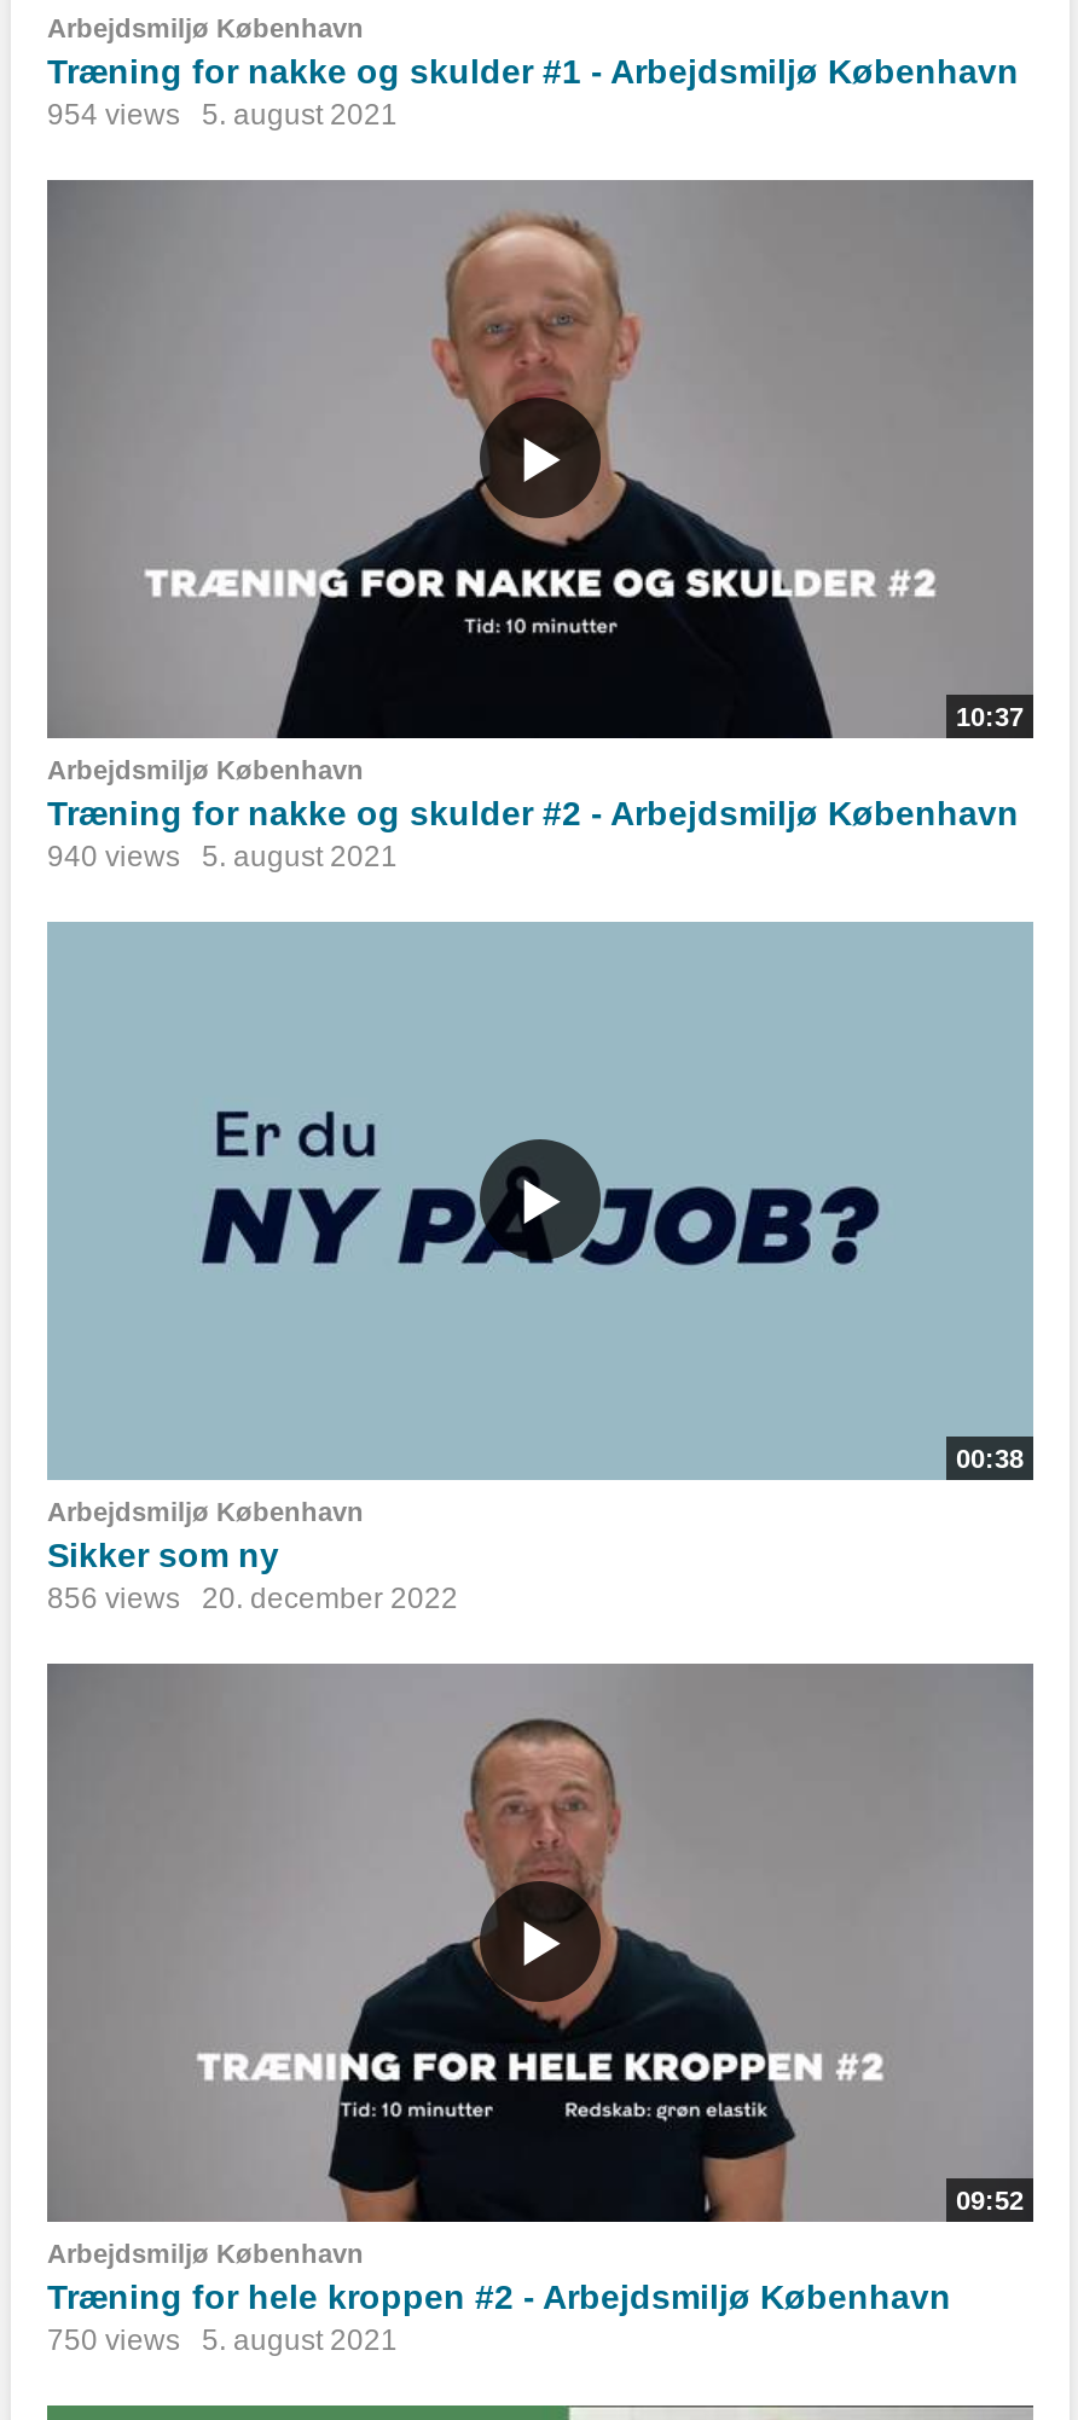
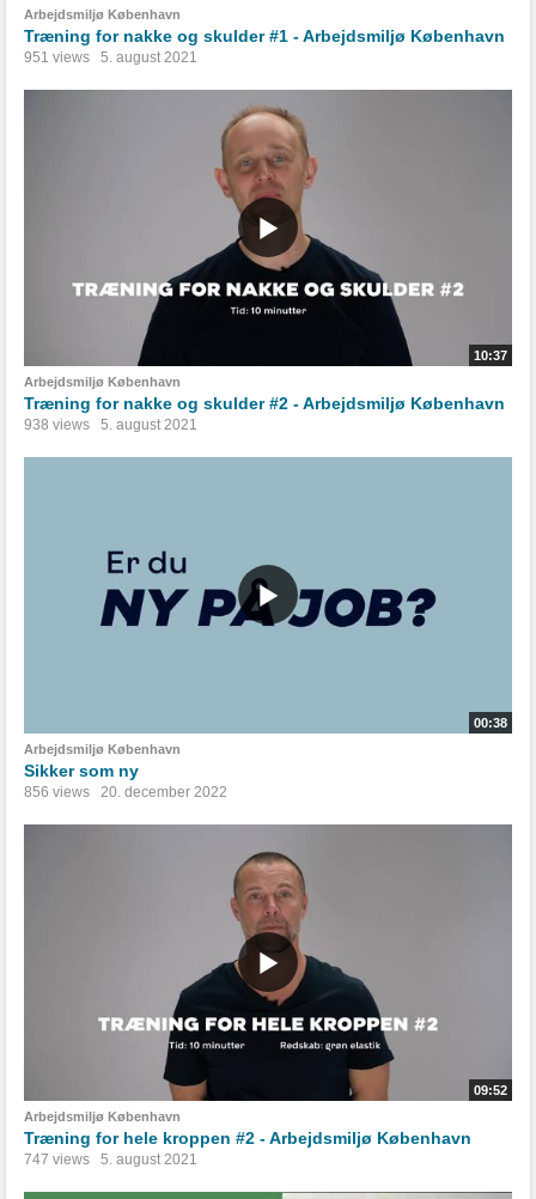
[47,97,398,130] 954 views 5. august 2021 -> [24,48,197,65] 951 views 5. august 2021
[47,839,398,873] 940 views 5. august 2021 -> [24,416,197,433] 938 views 5. august 2021
[47,2324,398,2357] 750 views 5. august 2021 -> [24,1151,197,1168] 747 views 5. august 2021

